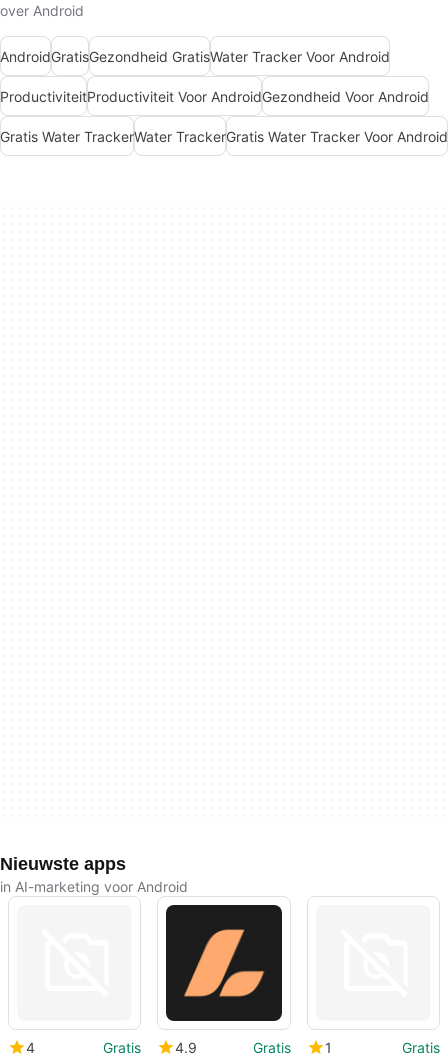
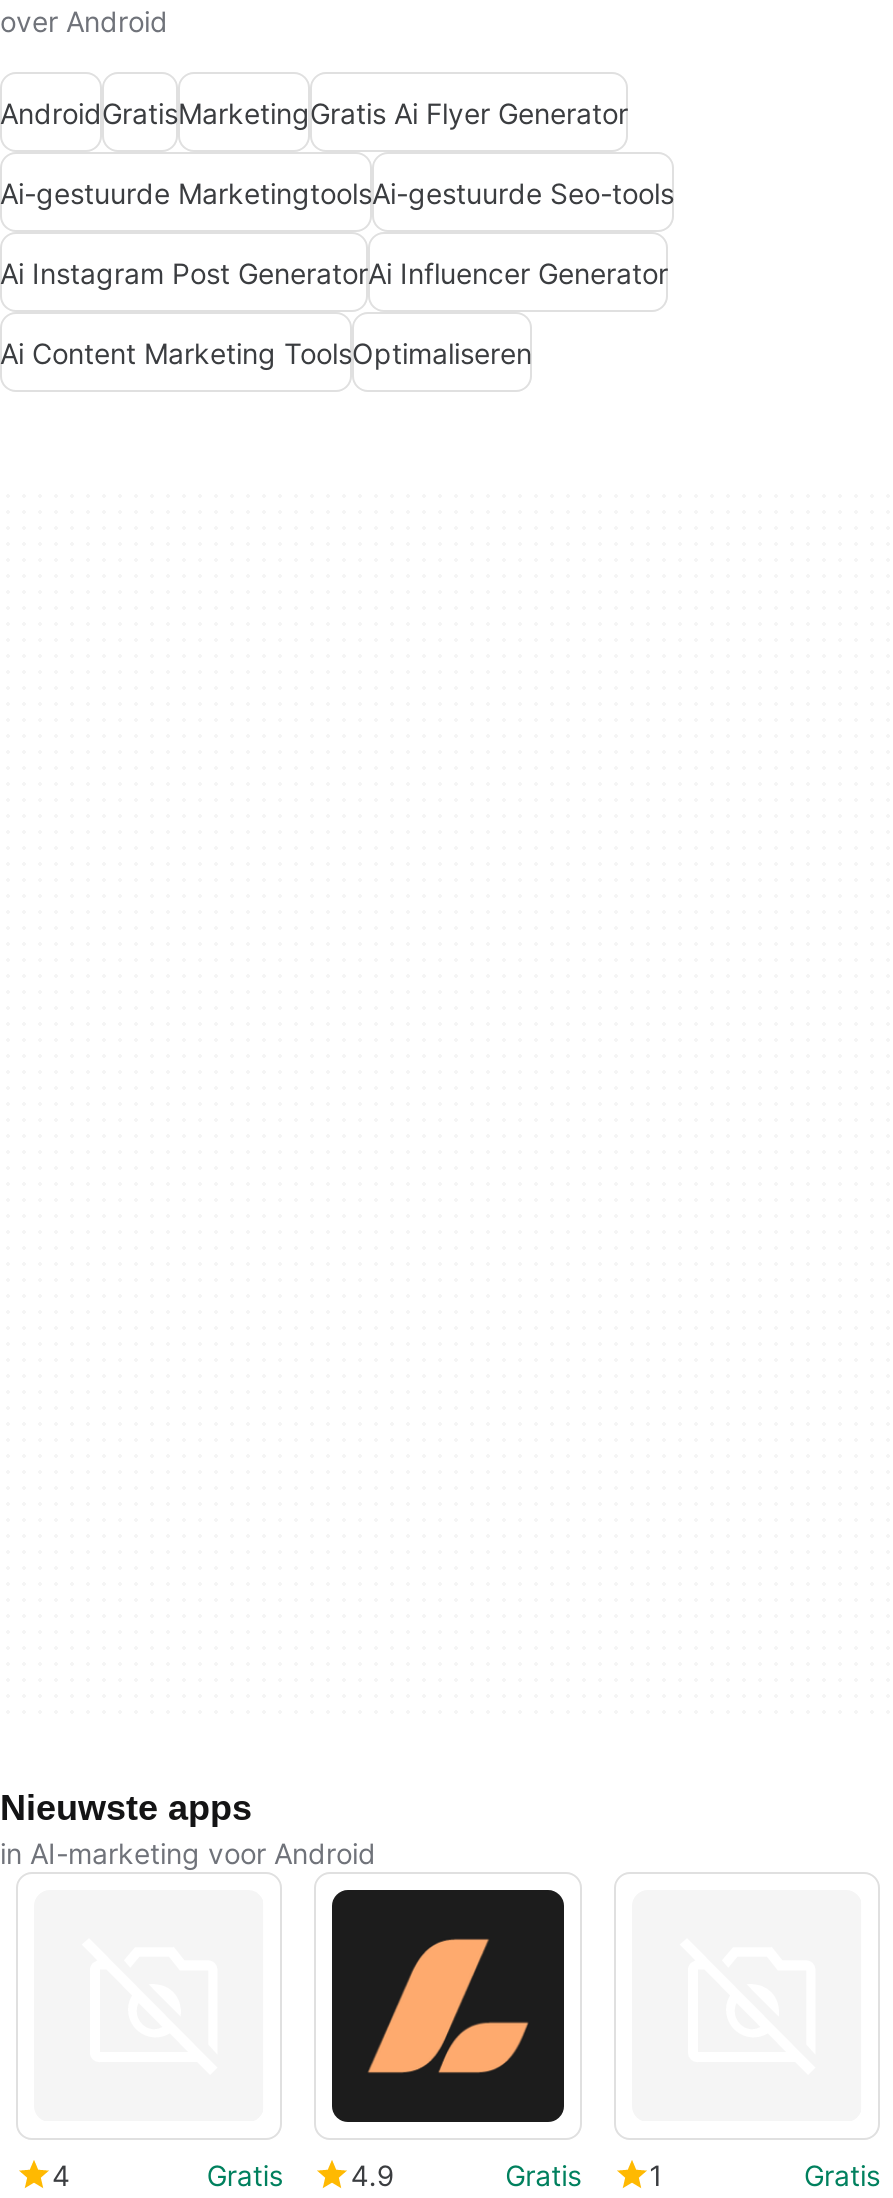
[0,48,448,145] AndroidGratisGezondheid GratisWater Tracker Voor Android | ProductiviteitProductiviteit Voor AndroidGezondheid Voor Android | Gratis Water TrackerWater TrackerGratis Water Tracker Voor Android -> [0,95,674,369] AndroidGratisMarketingGratis Ai Flyer Generator | Ai-gestuurde MarketingtoolsAi-gestuurde Seo-tools | Ai Instagram Post GeneratorAi Influencer Generator | Ai Content Marketing ToolsOptimaliseren

